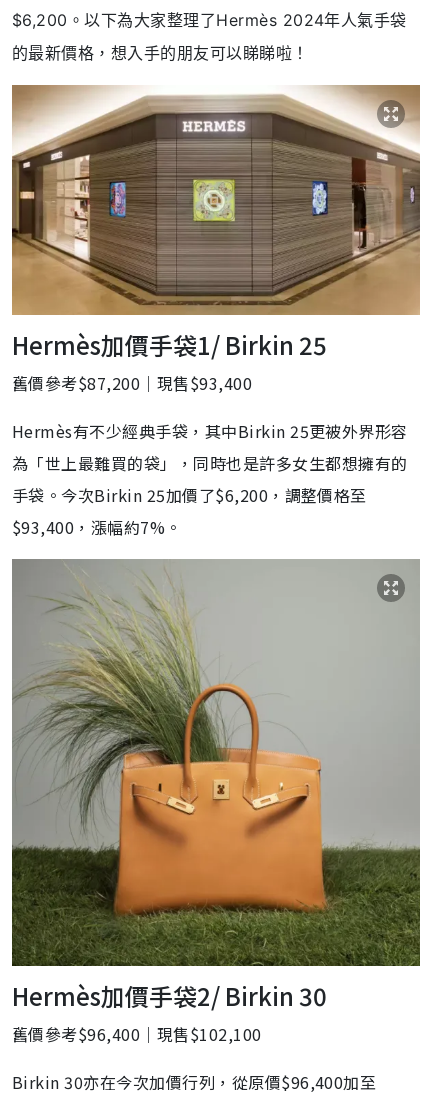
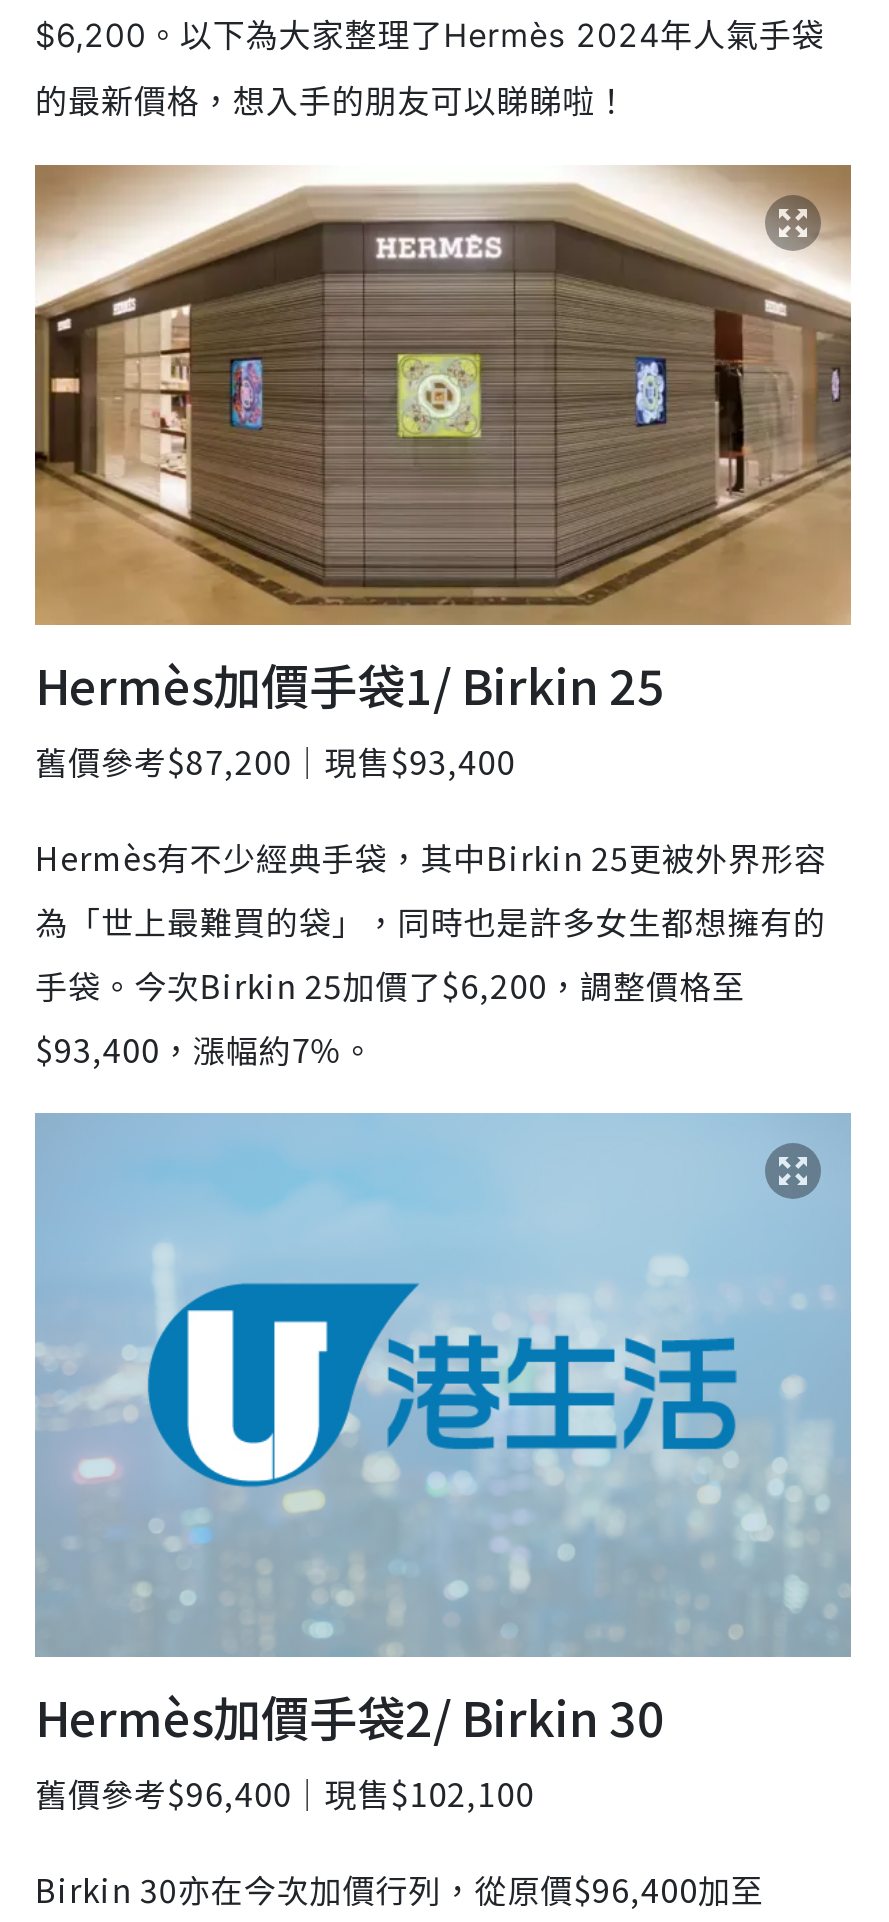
[11,559,421,967] [image] -> [35,1113,851,1659] [image]

